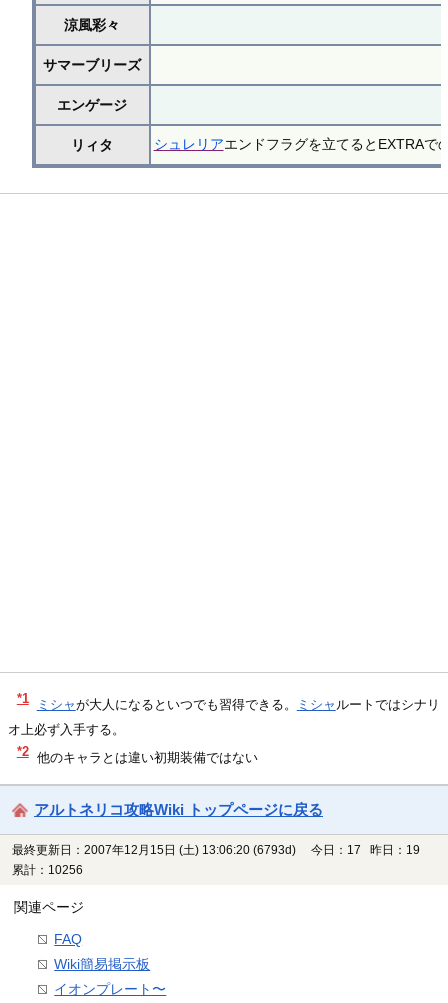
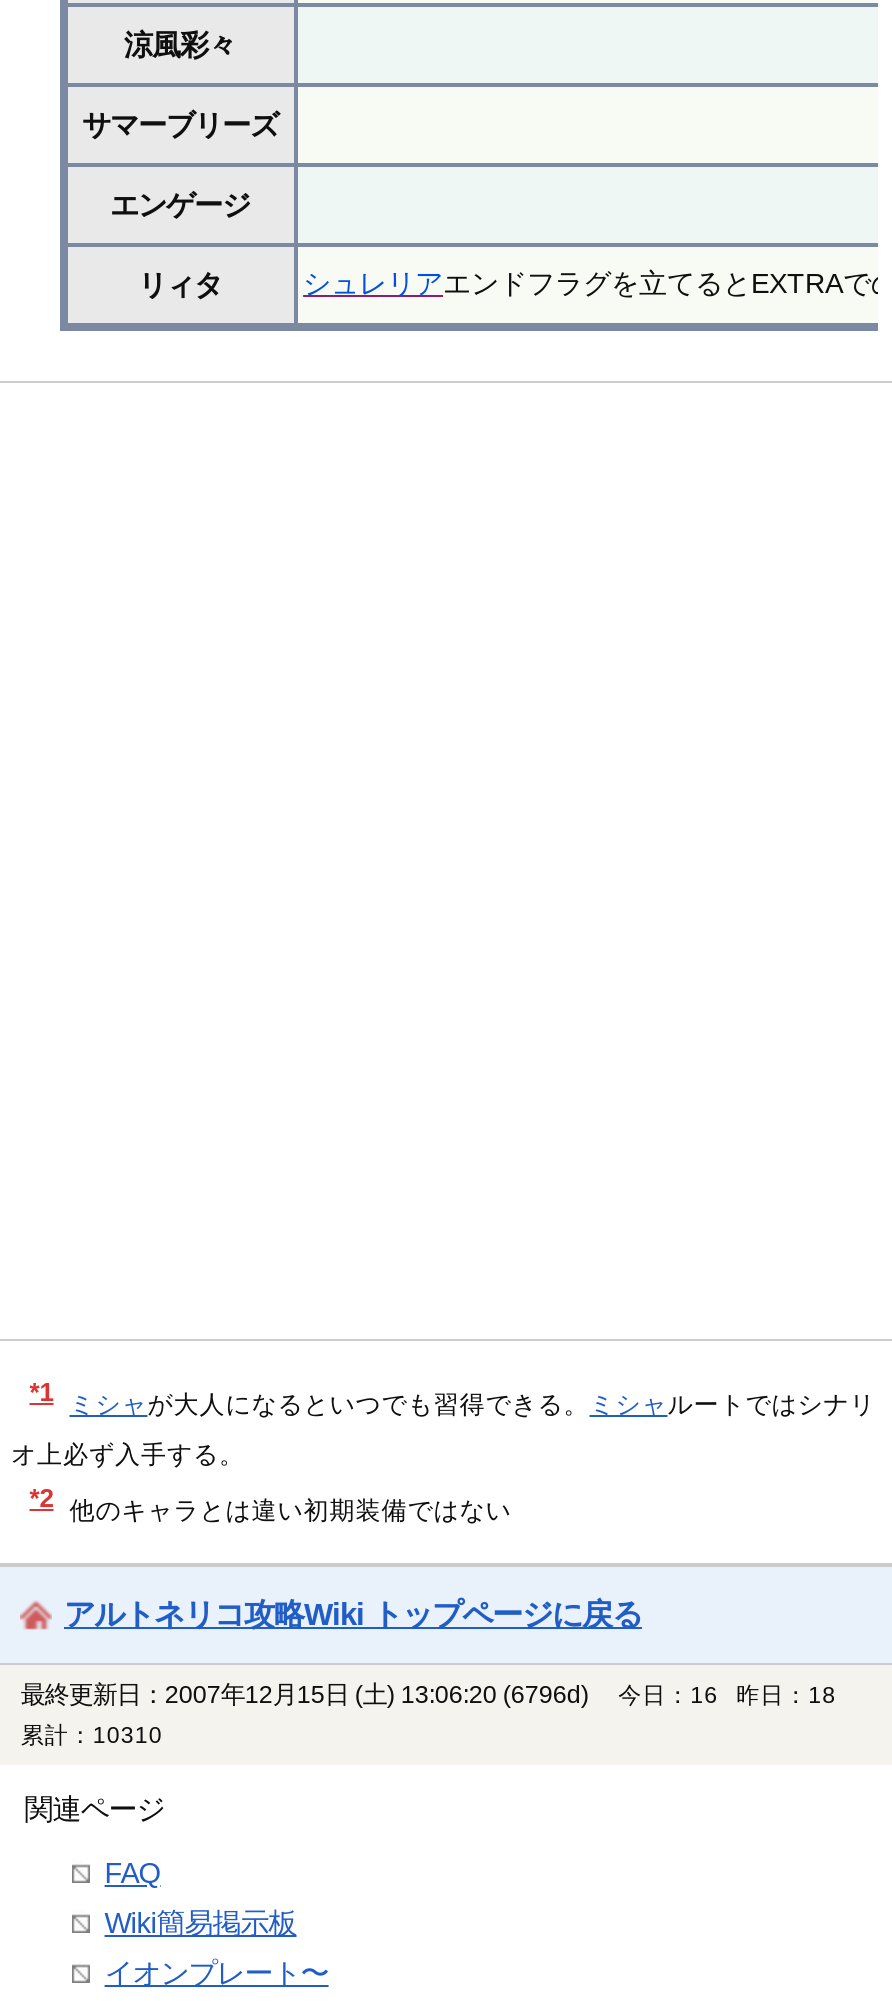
[12,843,296,857] 最終更新日：2007年12月15日 (土) 13:06:20 (6793d) -> [21,1681,589,1709] 最終更新日：2007年12月15日 (土) 13:06:20 (6796d)
[311,844,426,856] 今日：17 昨日：19 -> [618,1683,848,1707] 今日：16 昨日：18
[12,864,89,876] 累計：10256 -> [21,1723,175,1747] 累計：10310

